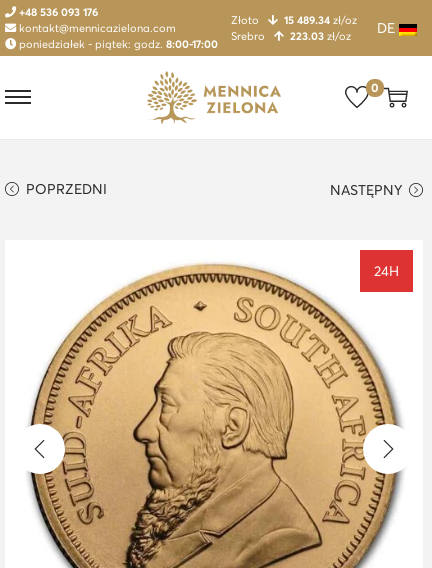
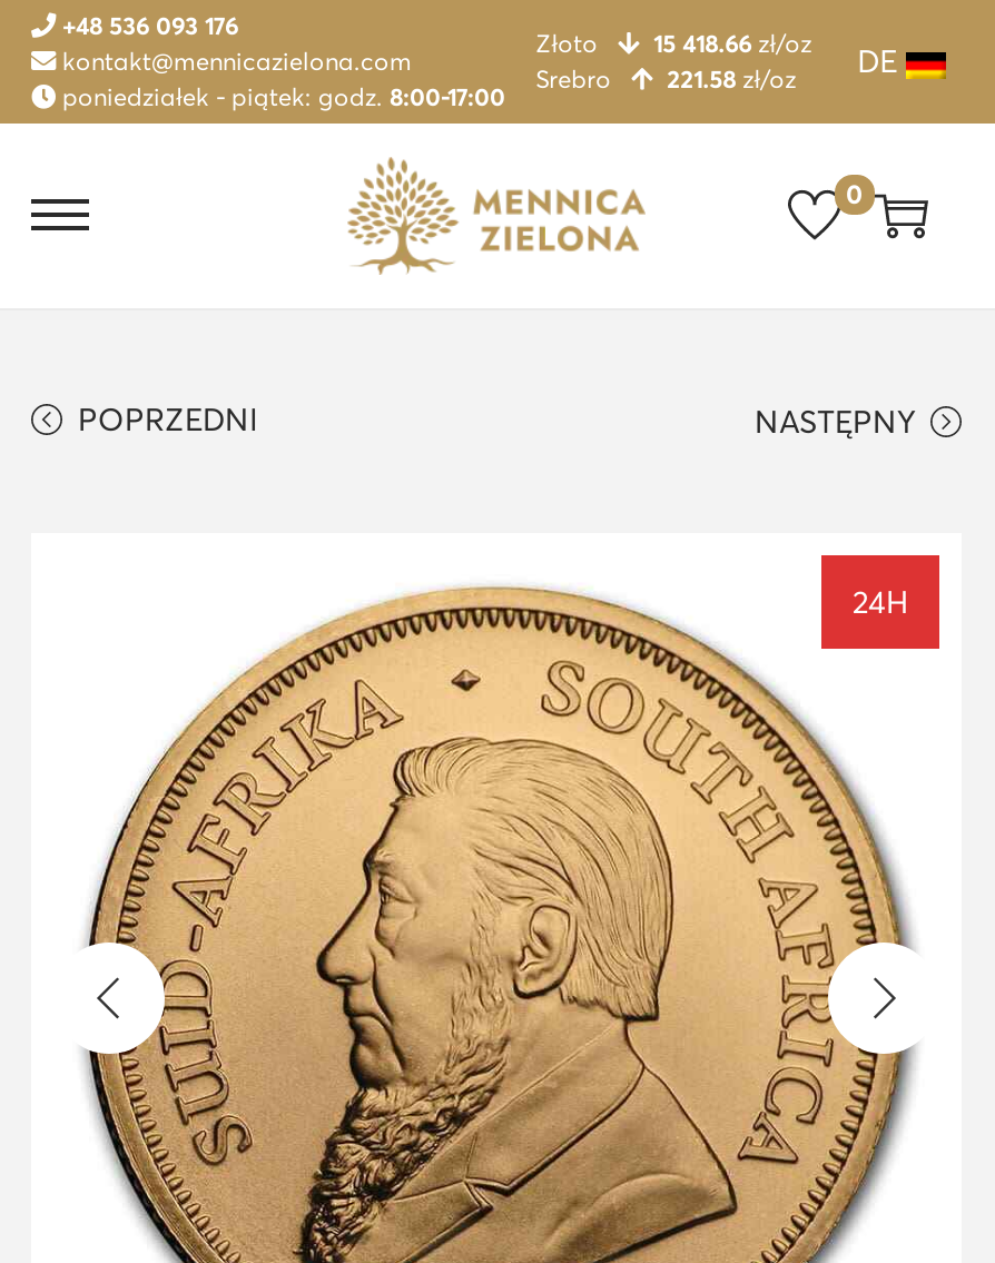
[284,13,357,27] 15 489.34 zł/oz -> [654,28,812,59] 15 418.66 zł/oz
[290,29,351,43] 223.03 zł/oz -> [667,63,796,95] 221.58 zł/oz

